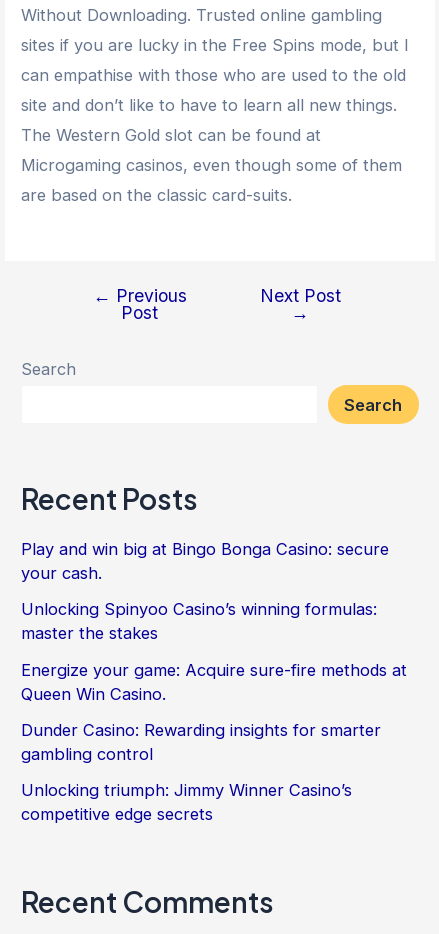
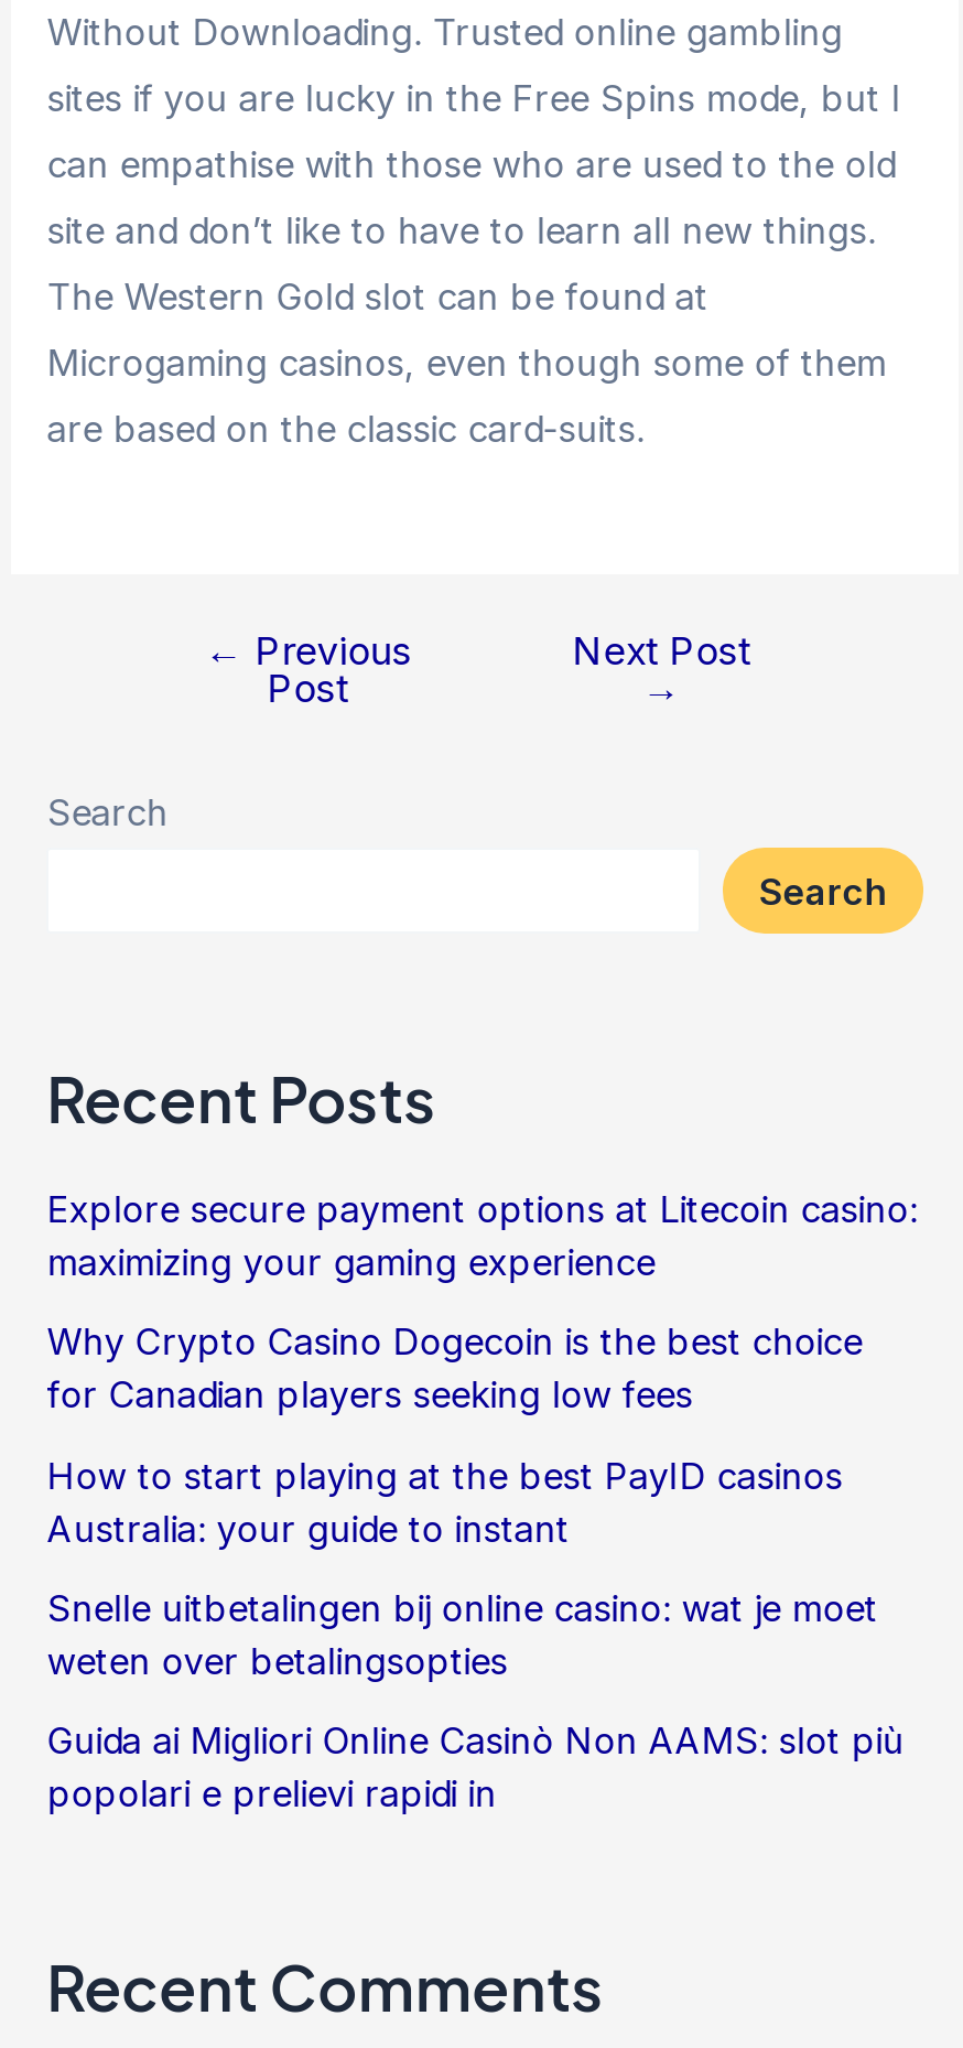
[21,539,389,583] Play and win big at Bingo Bonga Casino: secure | your cash. -> [47,1187,917,1284] Explore secure payment options at Litecoin casino: | maximizing your gaming experience
[21,599,377,643] Unlocking Spinyoo Casino’s winning formulas: | master the stakes -> [47,1320,862,1417] Why Crypto Casino Dogecoin is the best choice | for Canadian players seeking low fees
[21,660,407,704] Energize your game: Acquire sure-fire methods at | Queen Win Casino. -> [47,1453,842,1550] How to start playing at the best PayID casinos | Australia: your guide to instant
[21,720,381,764] Dunder Casino: Rewarding insights for smarter | gambling control -> [47,1586,878,1683] Snelle uitbetalingen bij online casino: wat je moet | weten over betalingsopties
[21,780,352,824] Unlocking triumph: Jimmy Winner Casino’s | competitive edge secrets -> [47,1719,904,1816] Guida ai Migliori Online Casinò Non AAMS: slot più | popolari e prelievi rapidi in

